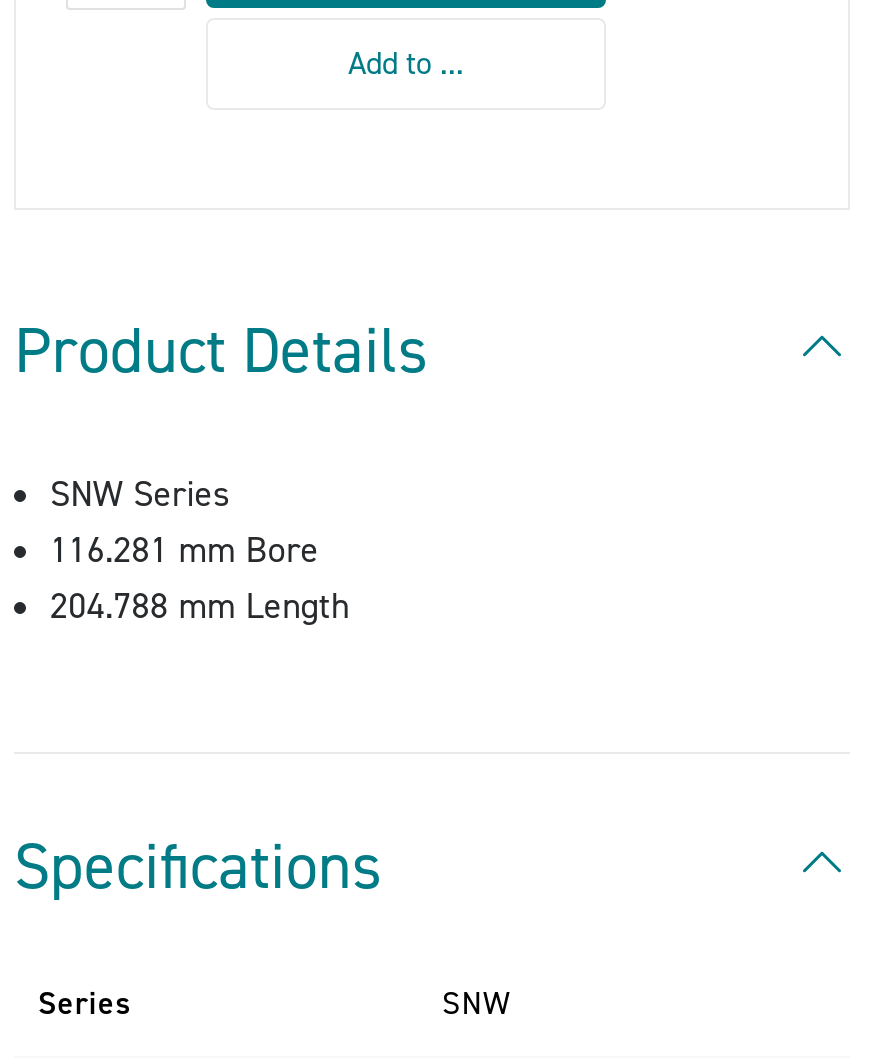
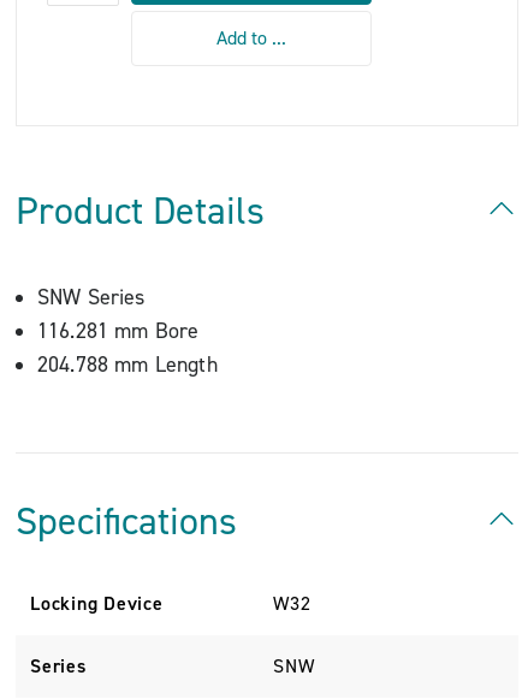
none -> [30,592,311,616] Locking Device | W32

